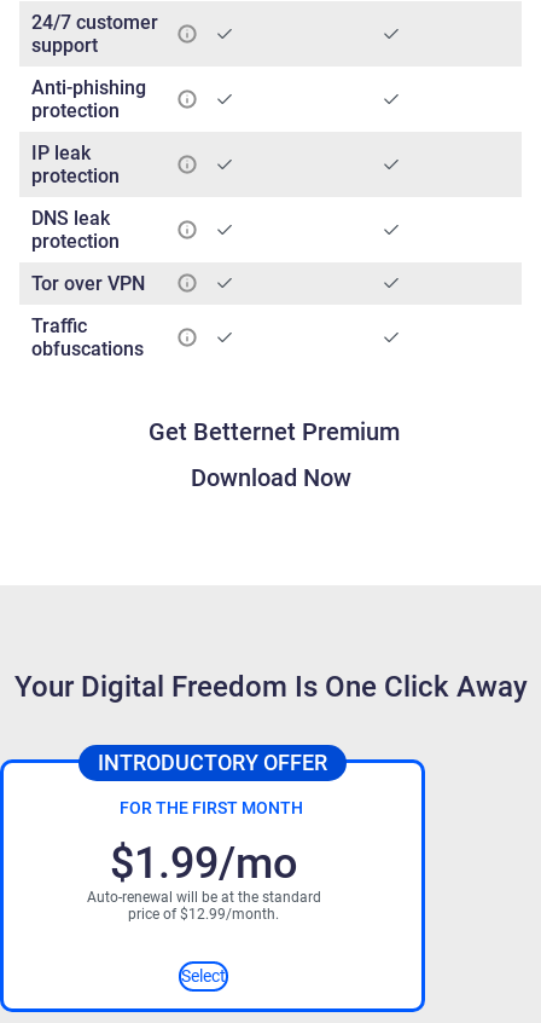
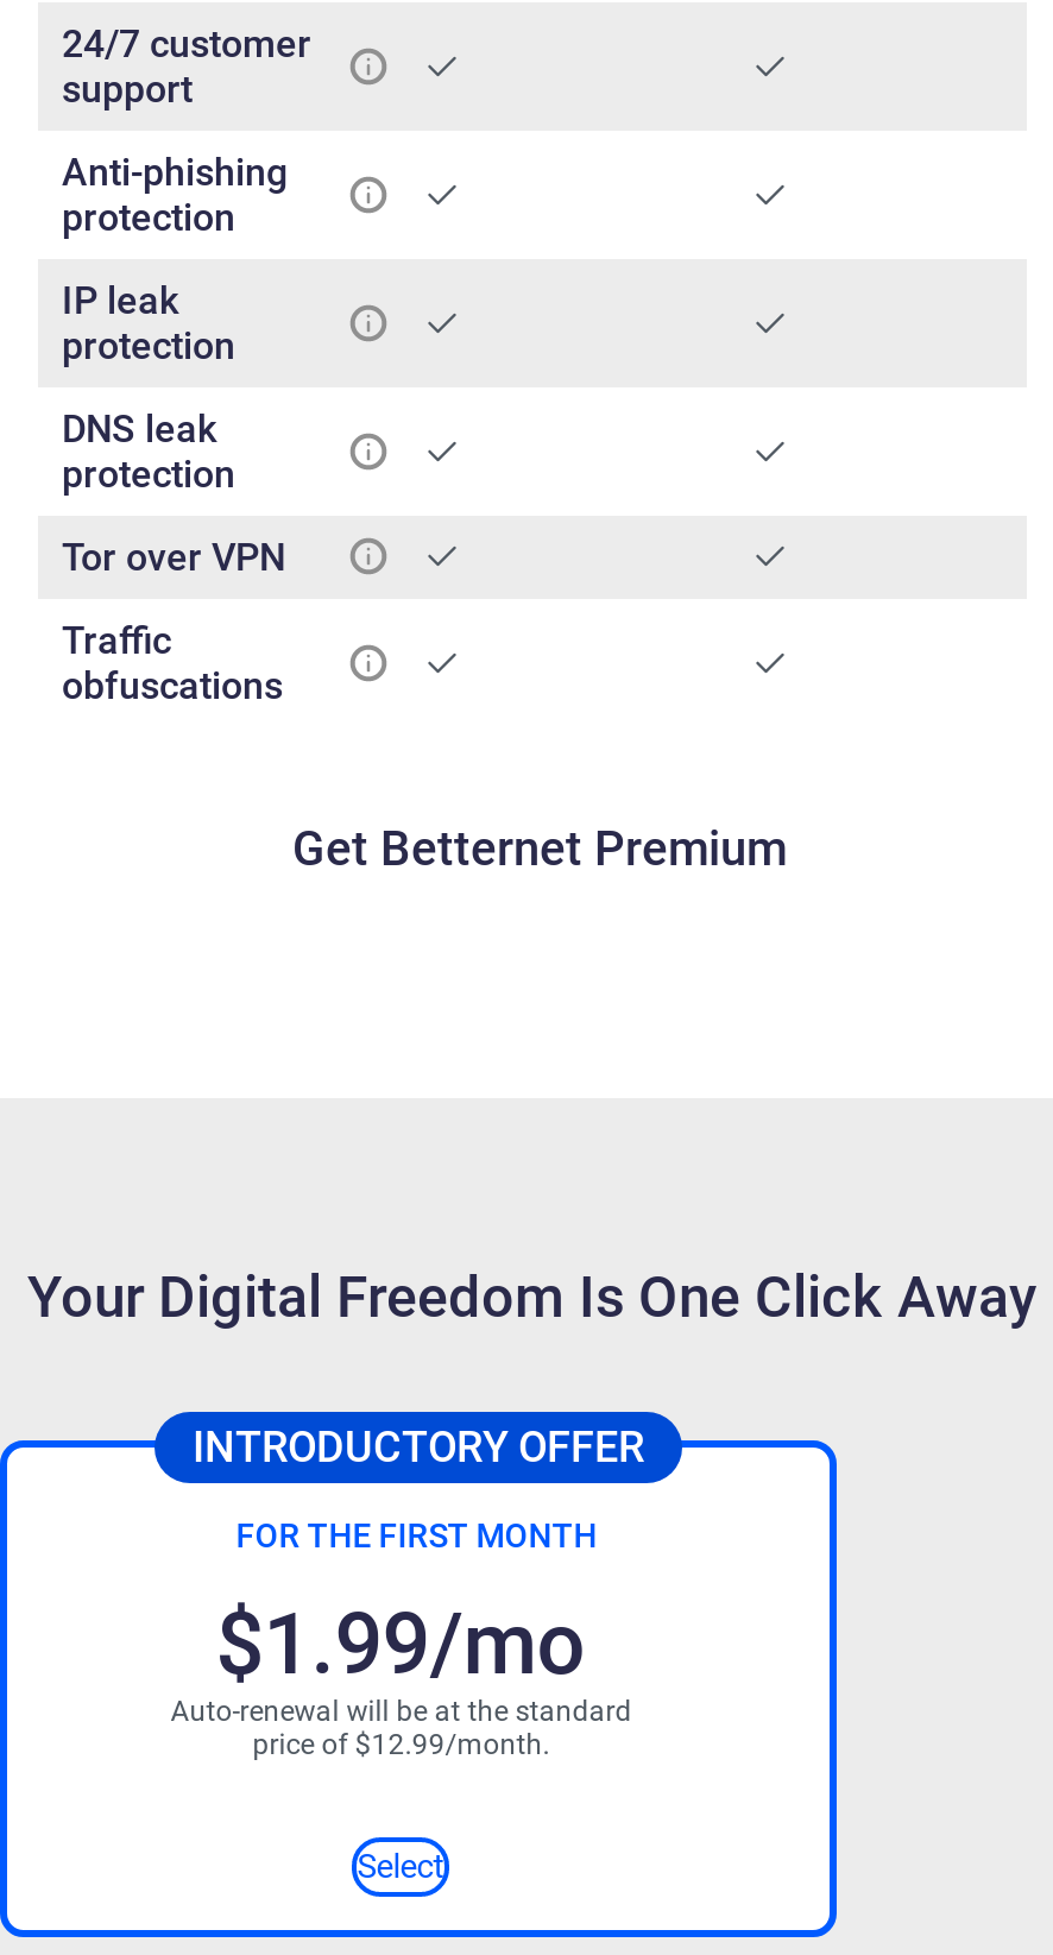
[190,463,351,492] Download Now -> none

